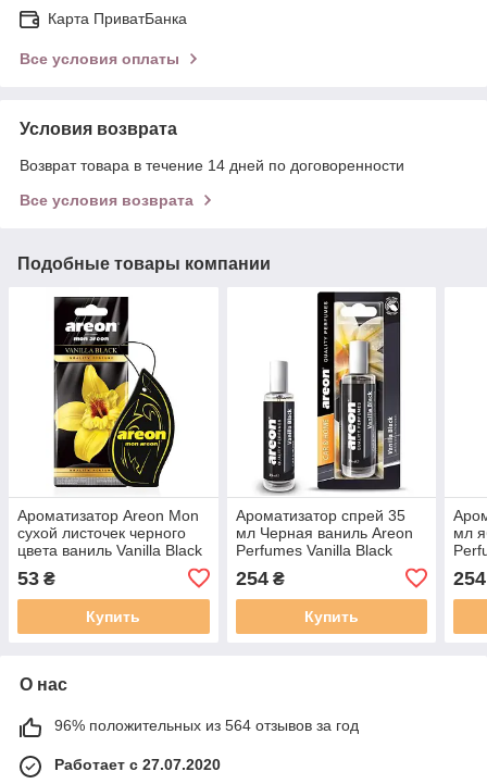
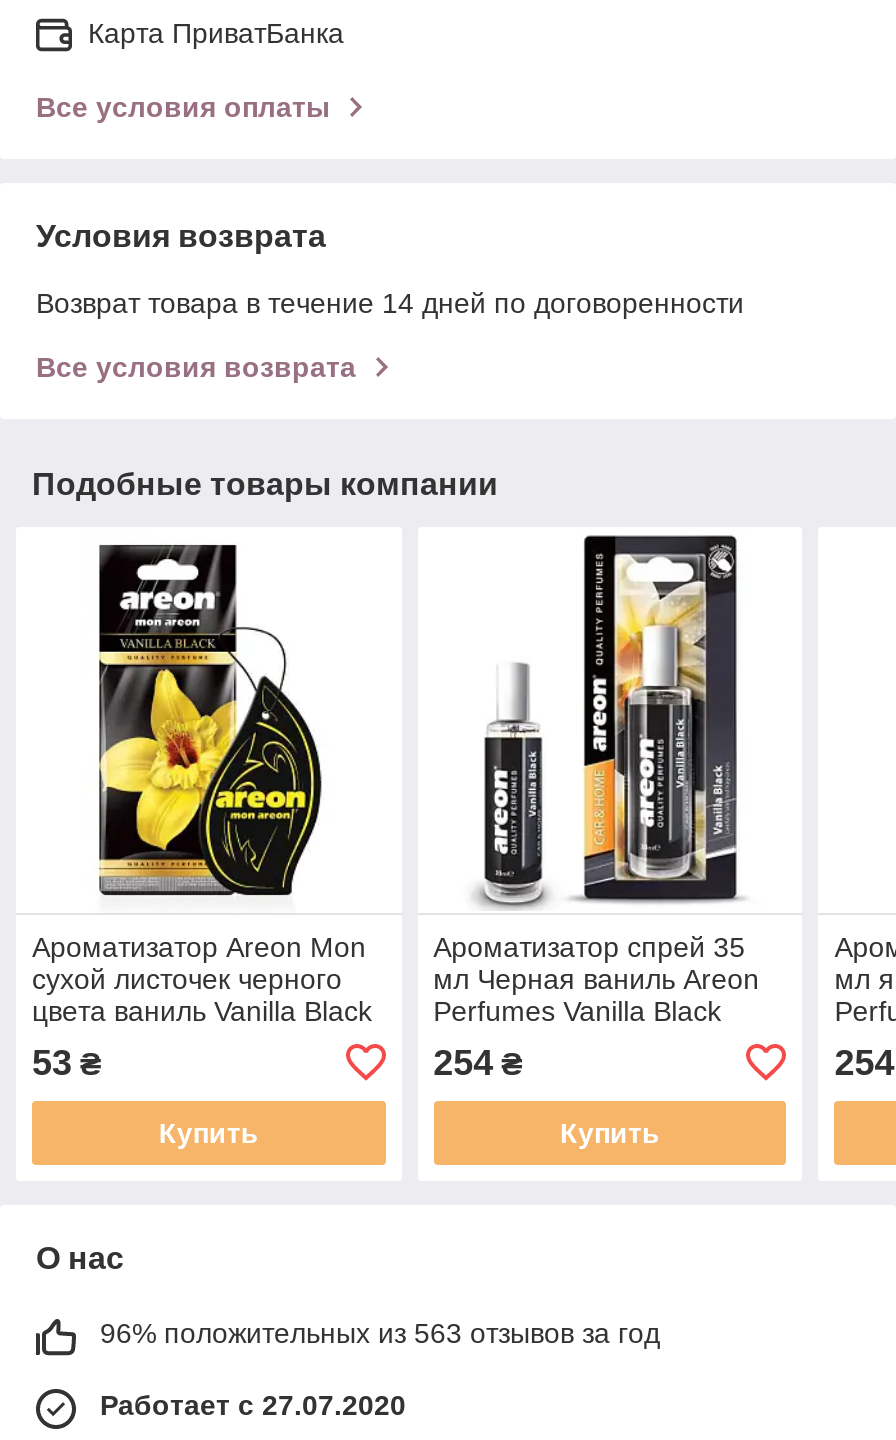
[54,716,359,734] 96% положительных из 564 отзывов за год -> [100,1317,660,1349] 96% положительных из 563 отзывов за год

